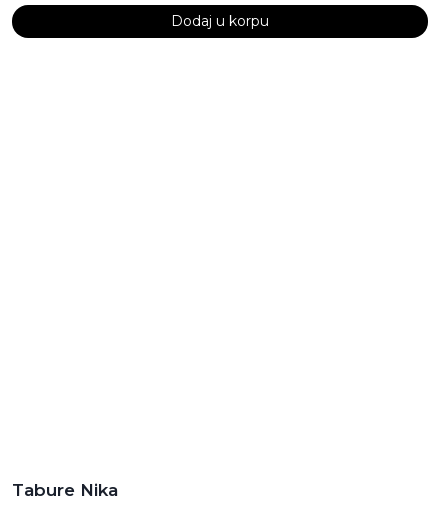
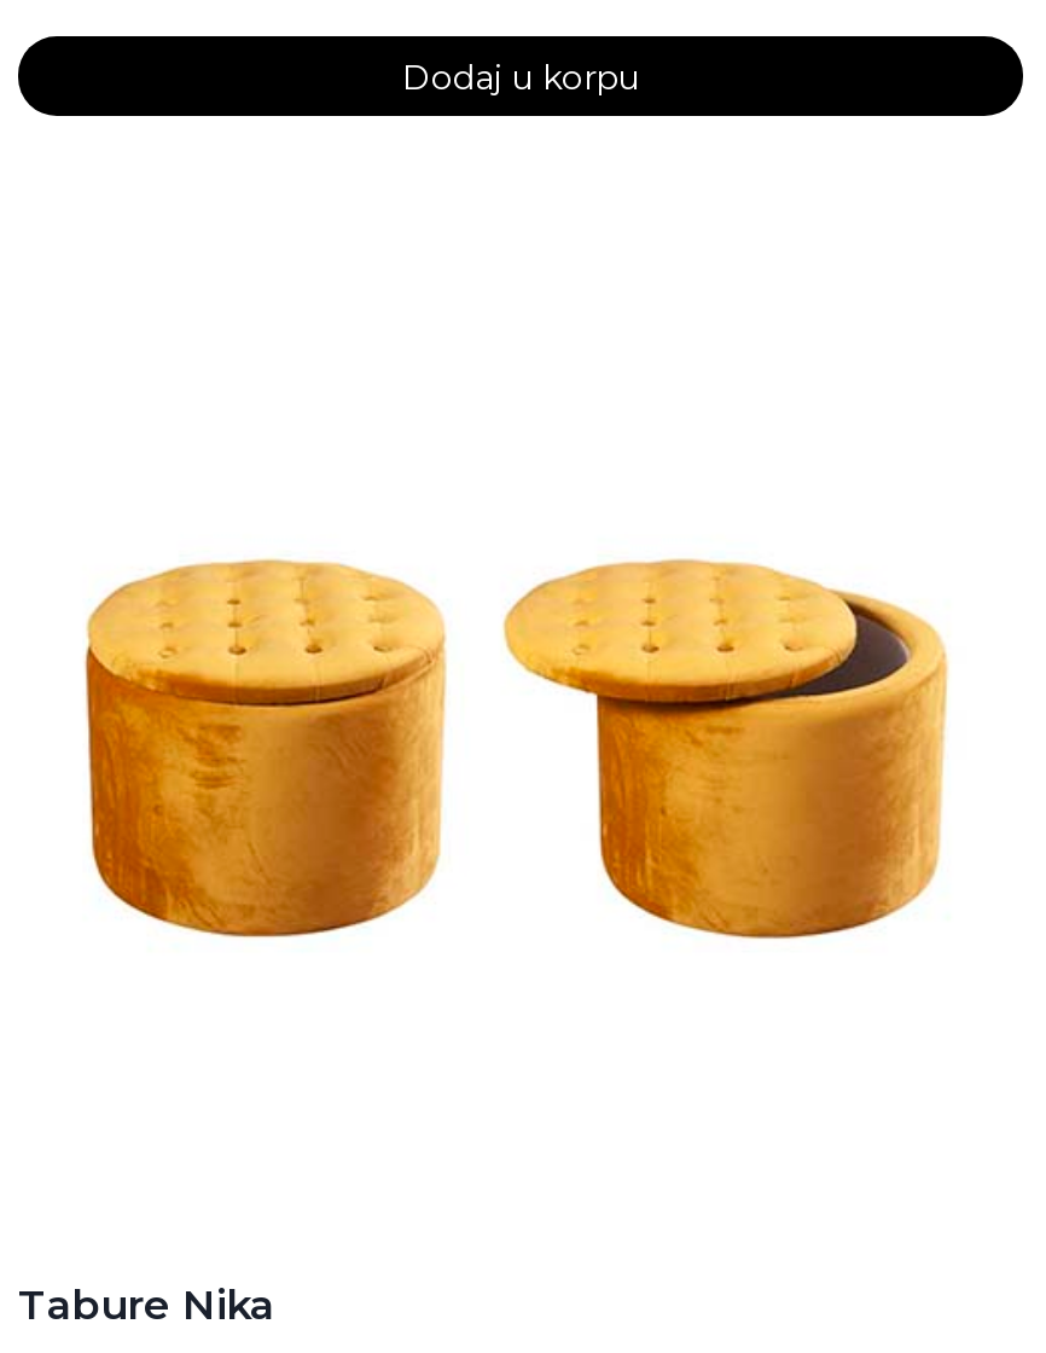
none -> [83,557,448,939] [image]
none -> [501,557,951,941] [image]

